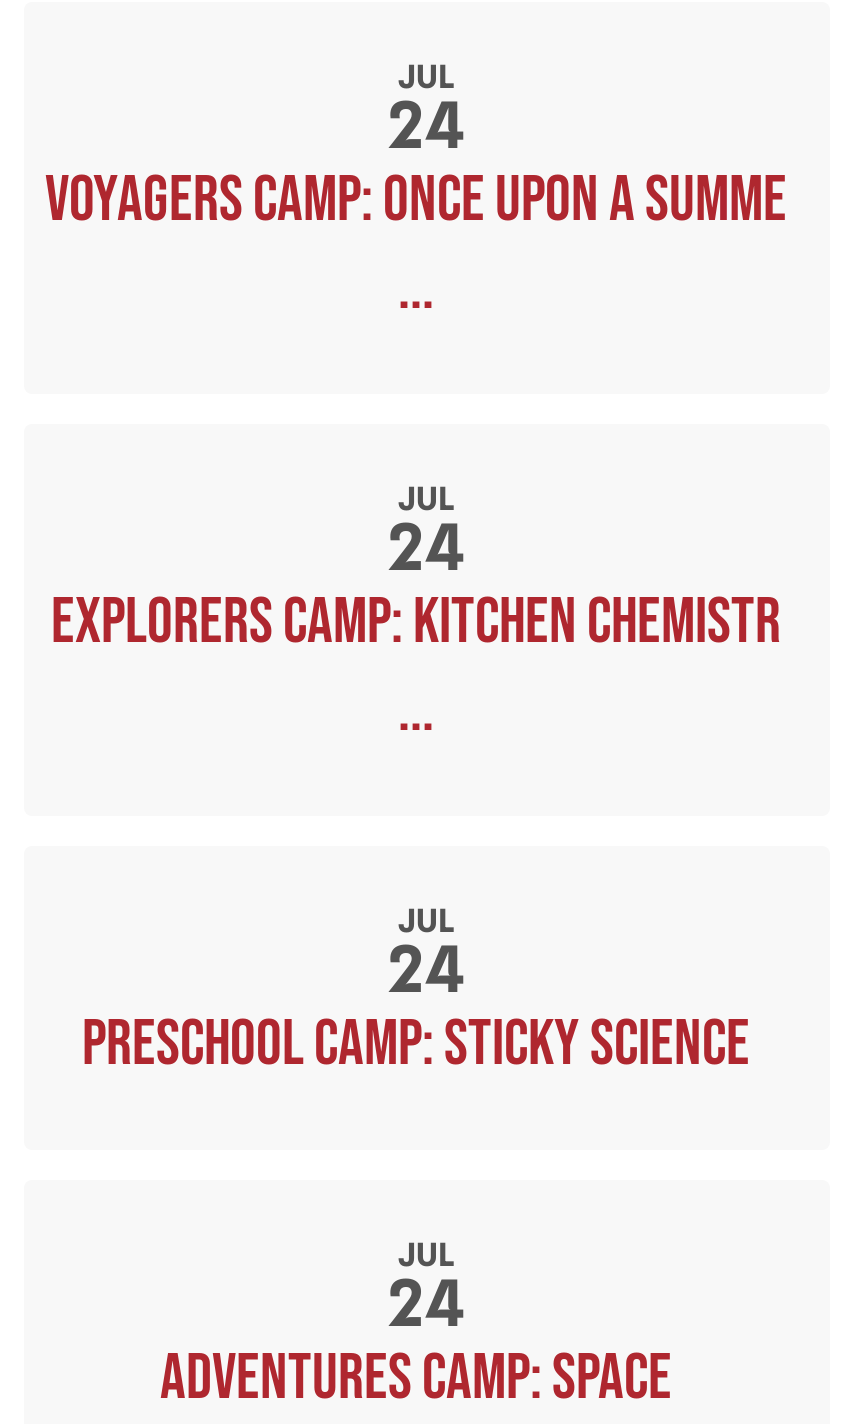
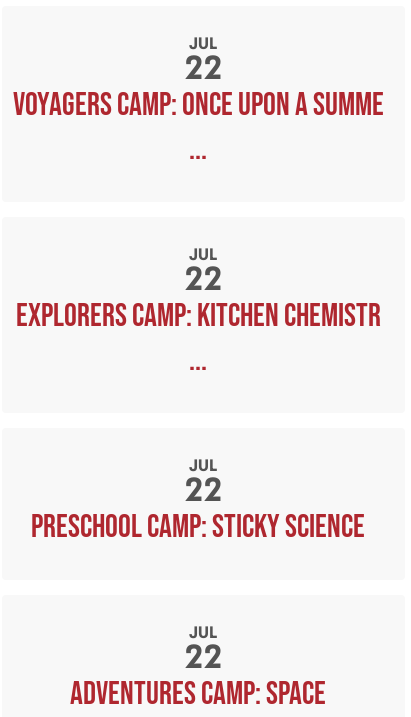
[388,85,464,163] 24 -> [184,47,221,86] 22
[388,507,464,585] 24 -> [184,258,221,297] 22
[388,929,464,1007] 24 -> [184,469,221,508] 22
[388,1263,464,1341] 24 -> [184,636,221,675] 22

